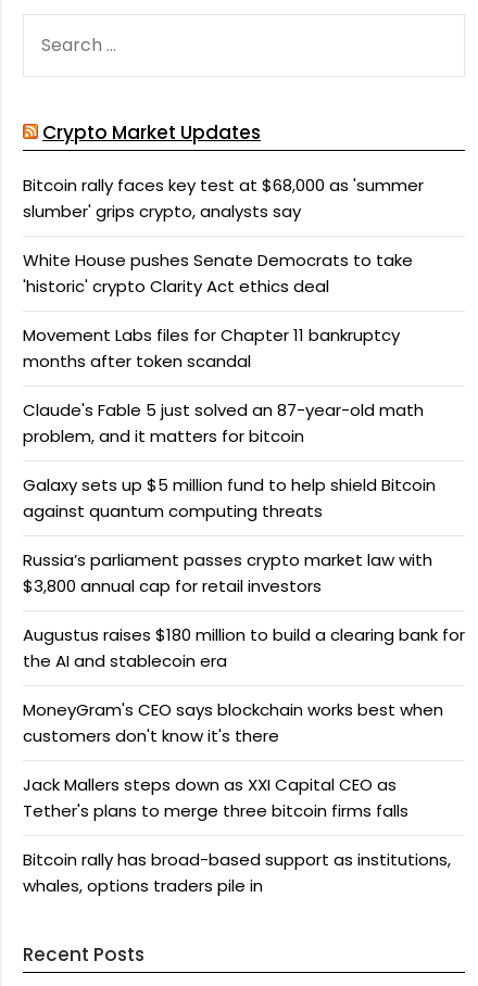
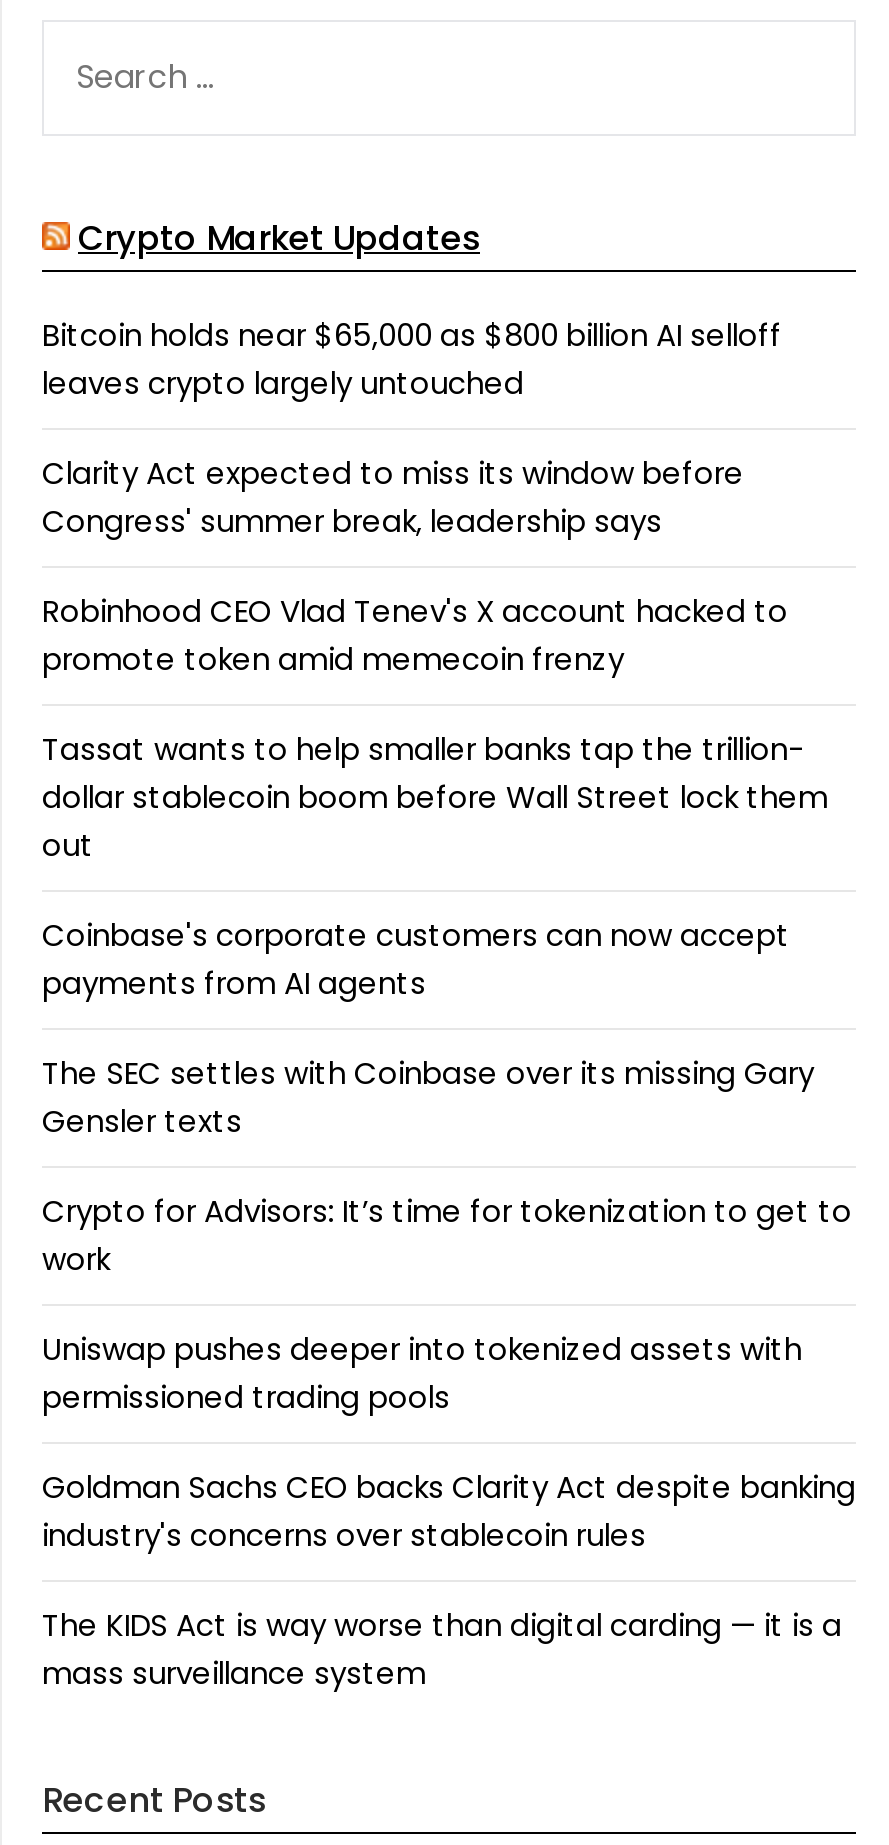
[23,174,424,223] Bitcoin rally faces key test at $68,000 as 'summer | slumber' grips crypto, analysts say -> [42,315,782,405] Bitcoin holds near $65,000 as $800 billion AI selloff | leaves crypto largely untouched
[23,249,413,298] White House pushes Senate Democrats to take | 'historic' crypto Clarity Act ethics deal -> [42,453,744,543] Clarity Act expected to miss its window before | Congress' summer break, leadership says
[23,324,400,373] Movement Labs files for Chapter 11 bankruptcy | months after token scandal -> [42,591,788,681] Robinhood CEO Vlad Tenev's X account hacked to | promote token amid memecoin frenzy
[23,399,424,448] Claude's Fable 5 just solved an 87-year-old math | problem, and it matters for bitcoin -> [42,729,828,867] Tassat wants to help smaller banks tap the trillion- | dollar stablecoin boom before Wall Street lock them | out
[23,474,436,523] Galaxy sets up $5 million fund to help shield Bitcoin | against quantum computing threats -> [42,915,790,1005] Coinbase's corporate customers can now accept | payments from AI agents
[23,549,432,598] Russia’s parliament passes crypto market law with | $3,800 annual cap for retail investors -> [42,1053,814,1143] The SEC settles with Coinbase over its missing Gary | Gensler texts
[23,624,465,673] Augustus raises $180 million to build a clearing bank for | the AI and stablecoin era -> [42,1191,852,1281] Crypto for Advisors: It’s time for tokenization to get to | work
[23,699,443,748] MoneyGram's CEO says blockchain works best when | customers don't know it's there -> [42,1329,802,1419] Uniswap pushes deeper into tokenized assets with | permissioned trading pools
[23,774,408,822] Jack Mallers steps down as XXI Capital CEO as | Tether's plans to merge three bitcoin firms falls -> [42,1467,856,1557] Goldman Sachs CEO backs Clarity Act despite banking | industry's concerns over stablecoin rules
[23,849,451,897] Bitcoin rally has broad-based support as institutions, | whales, options traders pile in -> [42,1605,842,1695] The KIDS Act is way worse than digital carding — it is a | mass surveillance system

